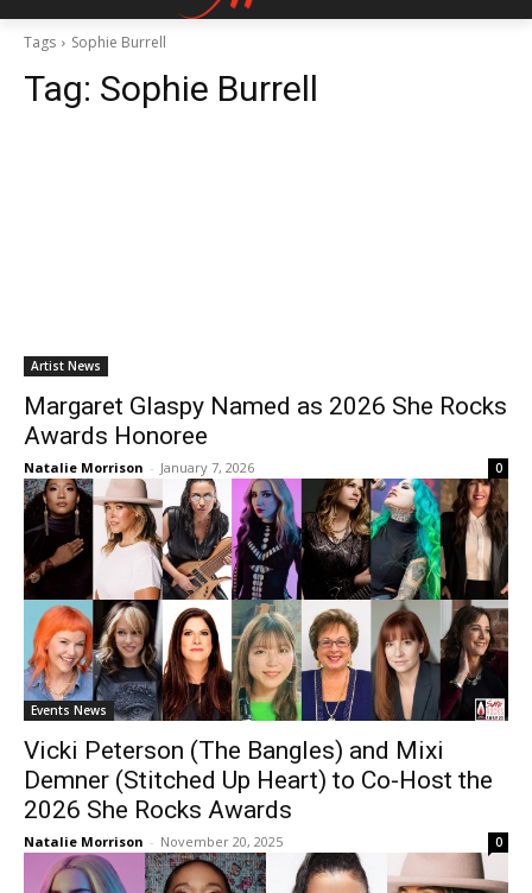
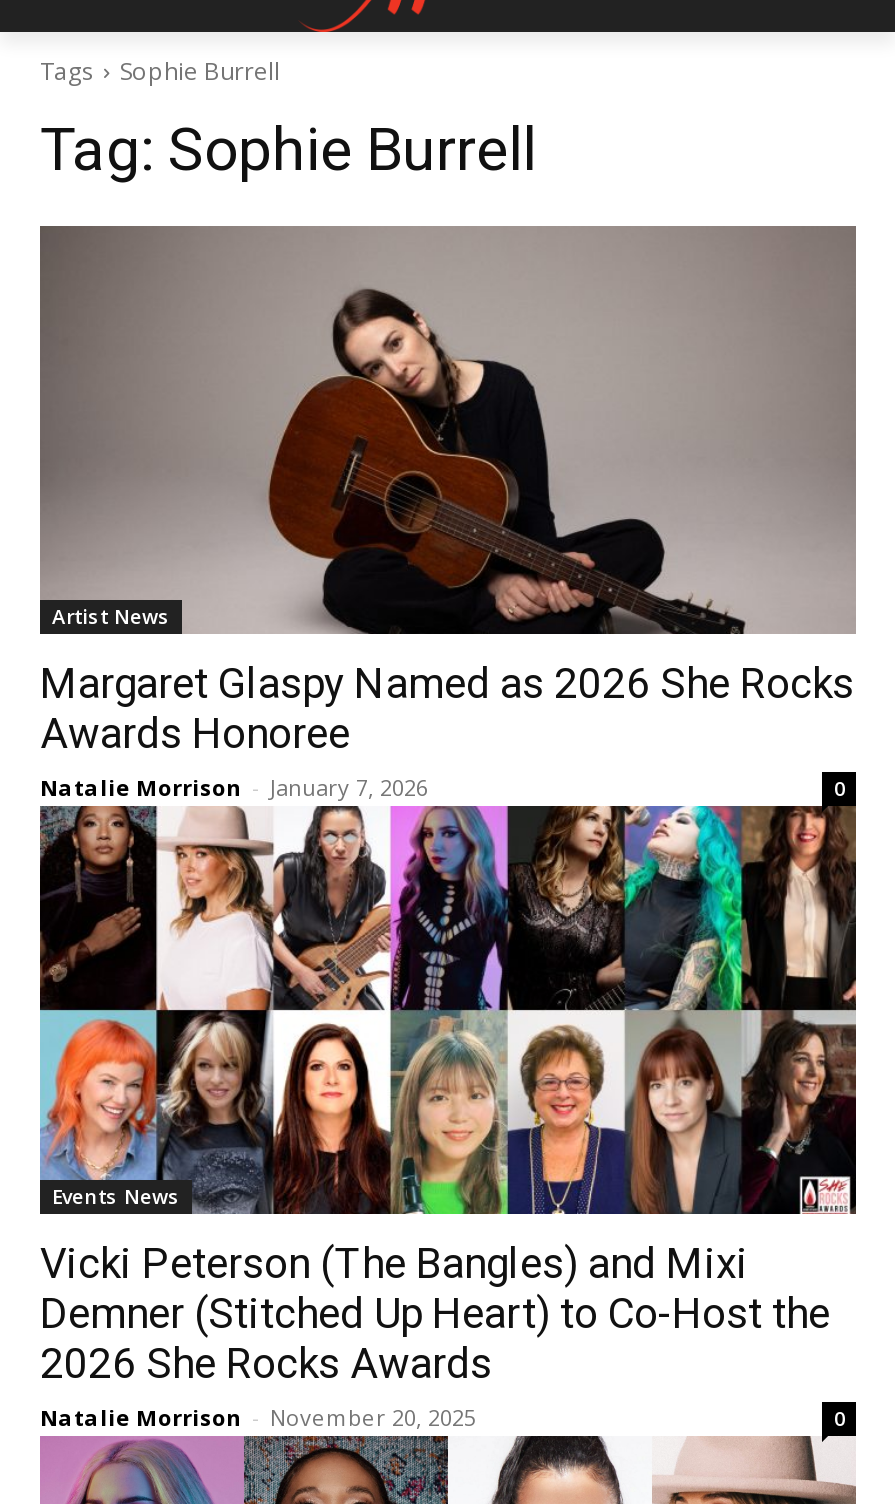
none -> [38,224,858,636] [image]

